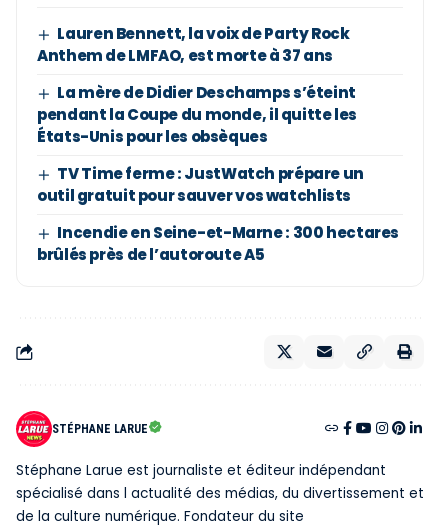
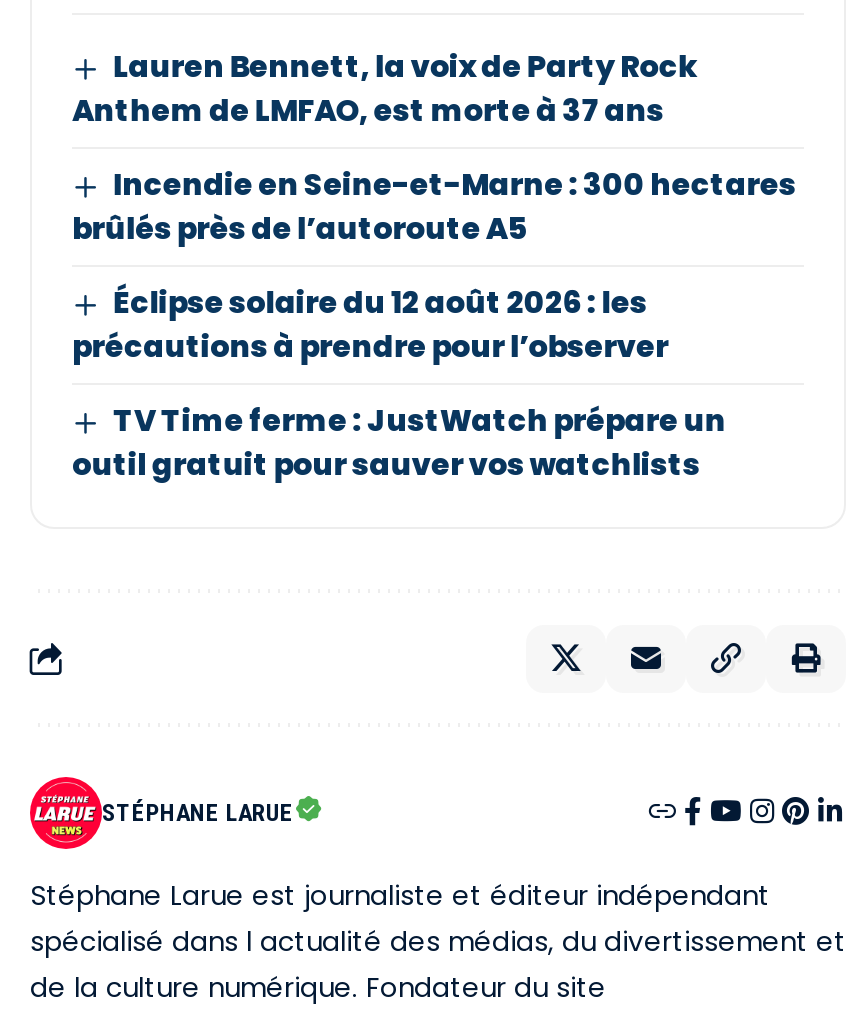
[37,82,357,147] La mère de Didier Deschamps s’éteint | pendant la Coupe du monde, il quitte les | États-Unis pour les obsèques -> [72,282,668,368] Éclipse solaire du 12 août 2026 : les | précautions à prendre pour l’observer
moved [37,163,364,206] -> [72,400,726,486]: TV Time ferme : JustWatch prépare un | outil gratuit pour sauver vos watchlists
moved [37,222,399,265] -> [72,164,796,250]: Incendie en Seine-et-Marne : 300 hectares | brûlés près de l’autoroute A5

